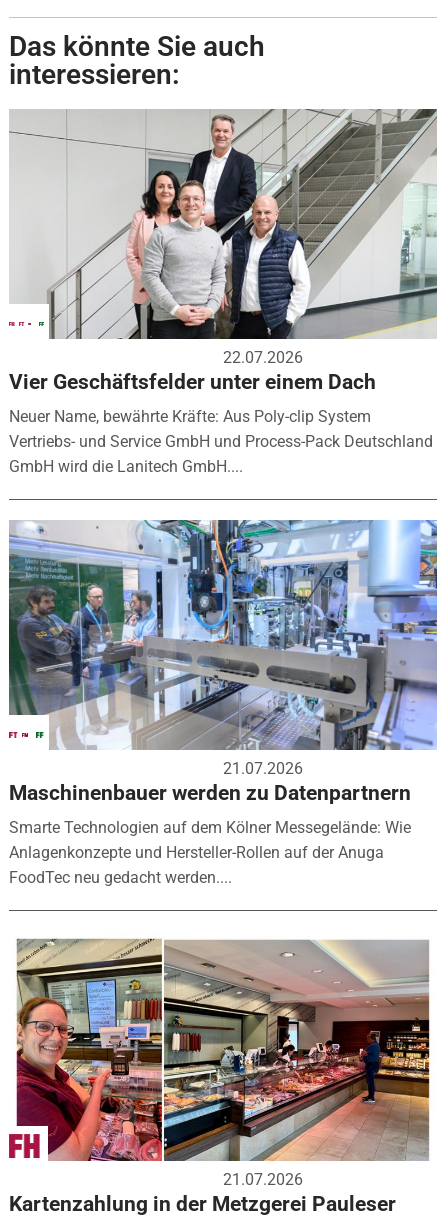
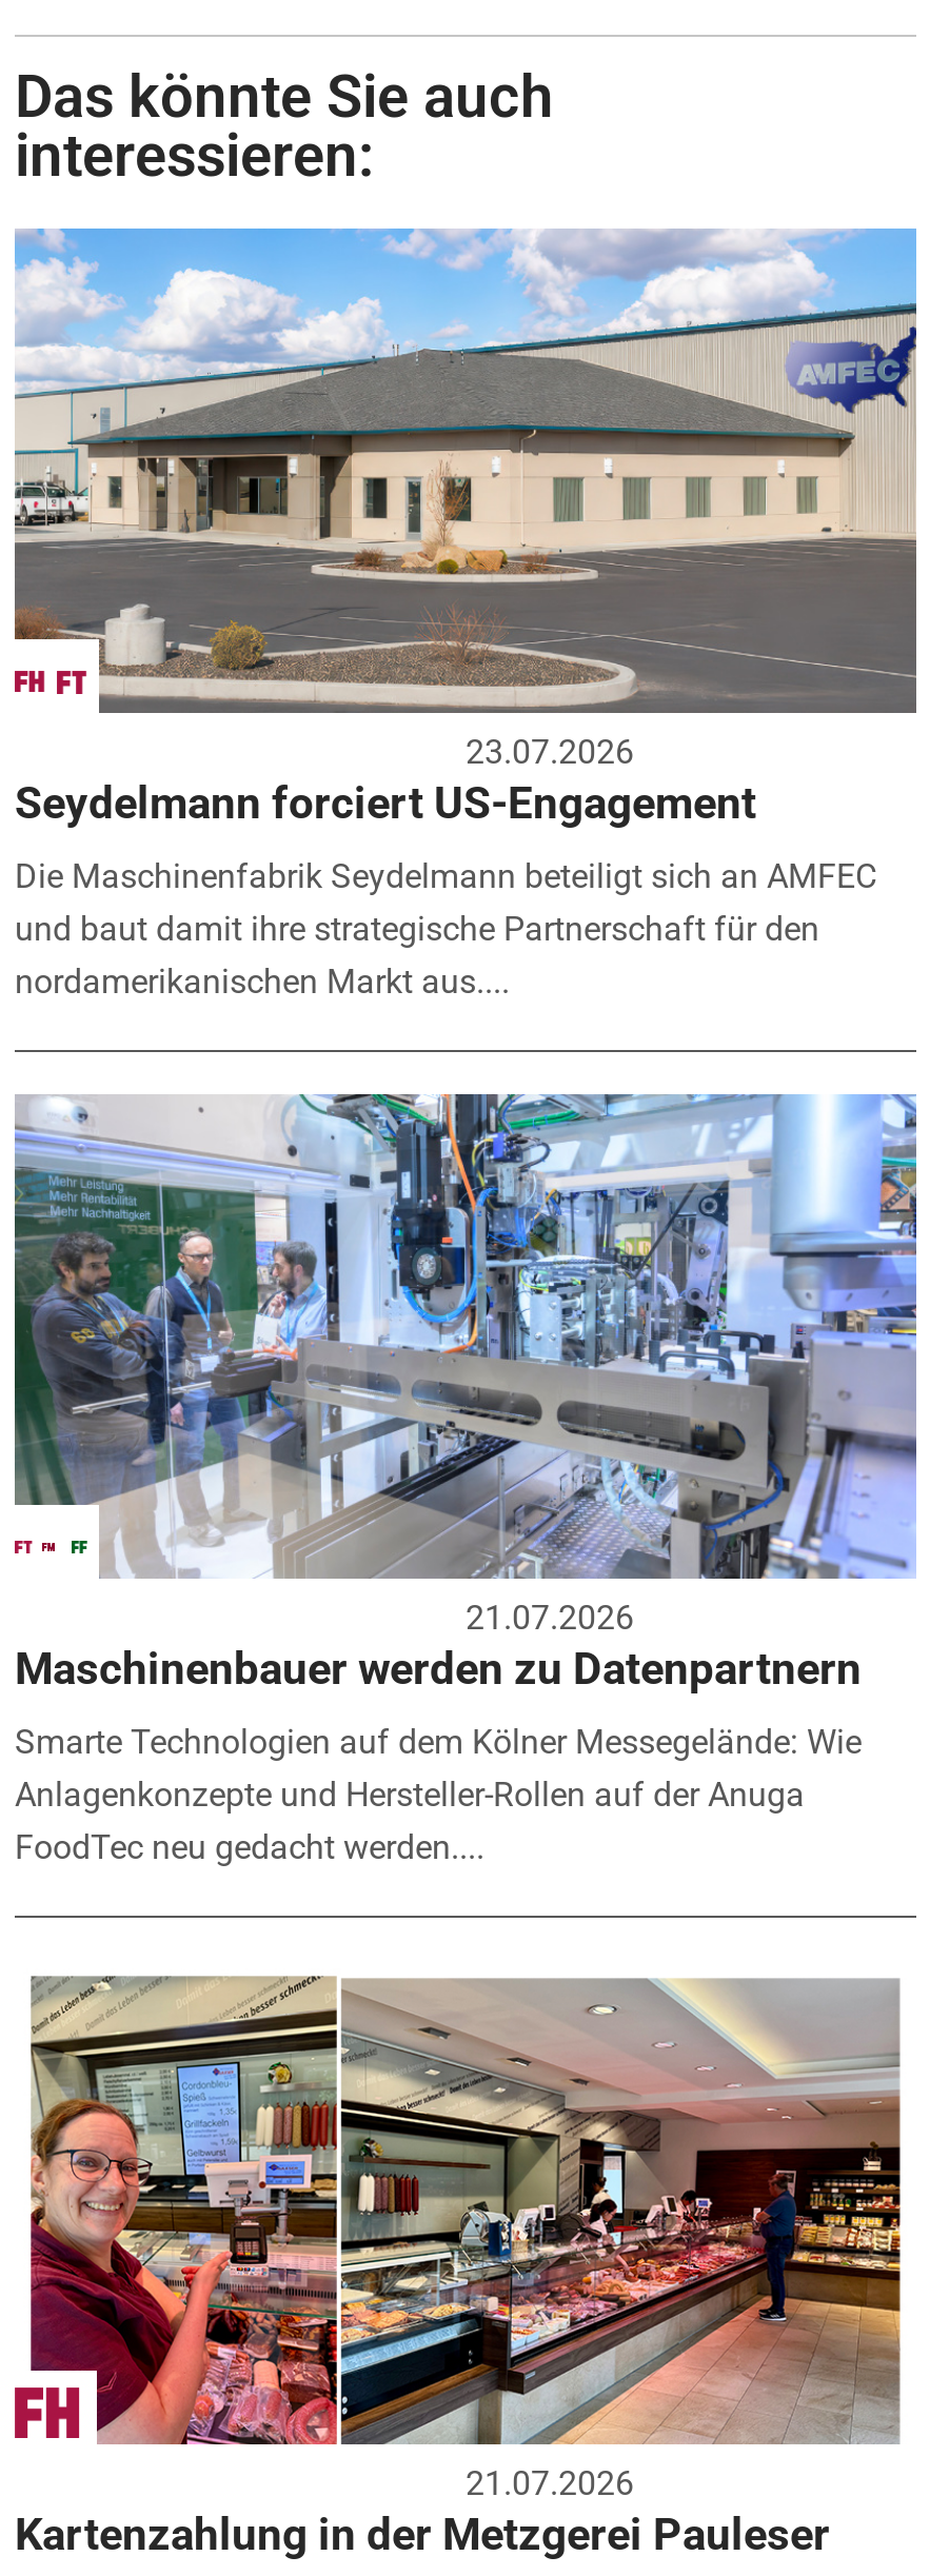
[9,108,438,394] [image] | 22.07.2026 | Vier Geschäftsfelder unter einem Dach -> [13,226,918,830] [image] | 23.07.2026 | Seydelmann forciert US-Engagement
[9,407,433,476] Neuer Name, bewährte Kräfte: Aus Poly-clip System | Vertriebs- und Service GmbH und Process-Pack Deutschland | GmbH wird die Lanitech GmbH.... -> [15,857,876,1002] Die Maschinenfabrik Seydelmann beteiligt sich an AMFEC | und baut damit ihre strategische Partnerschaft für den | nordamerikanischen Markt aus....

